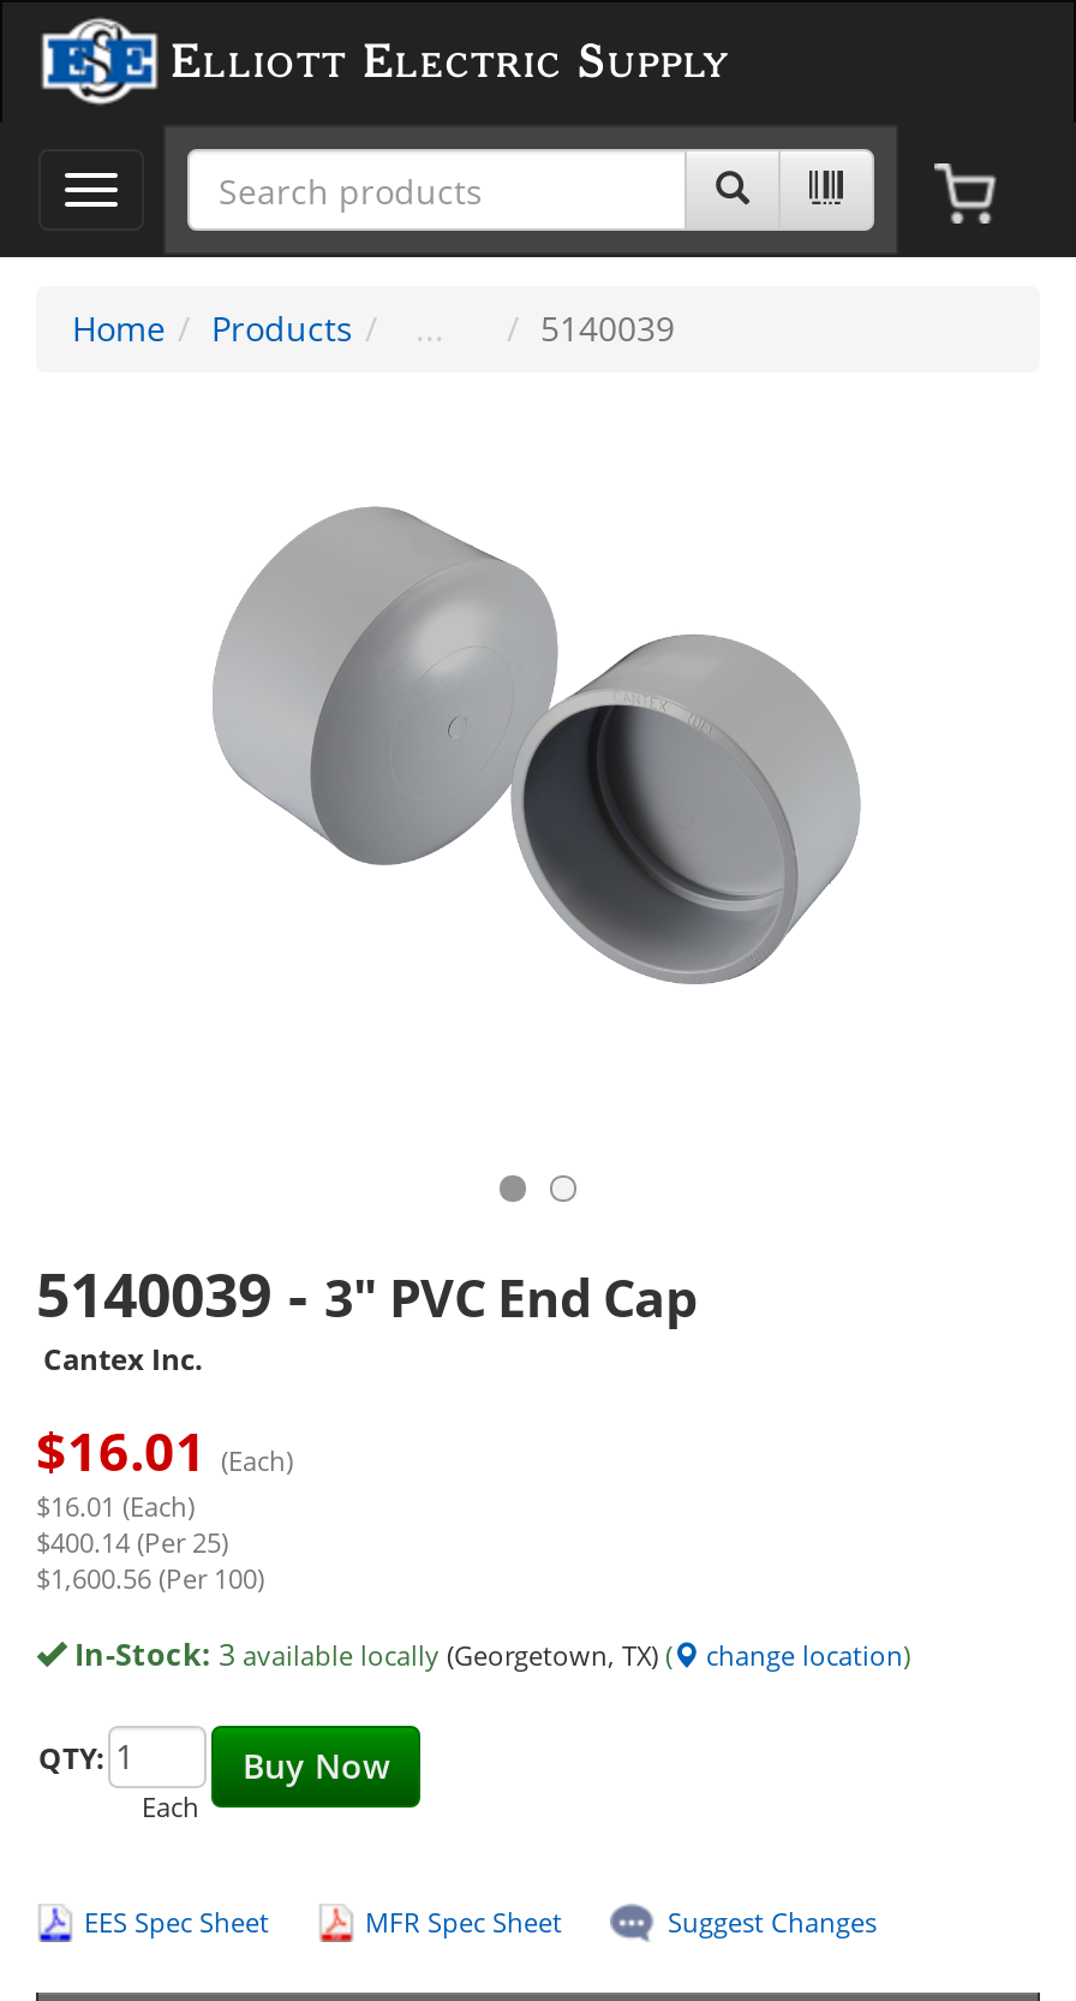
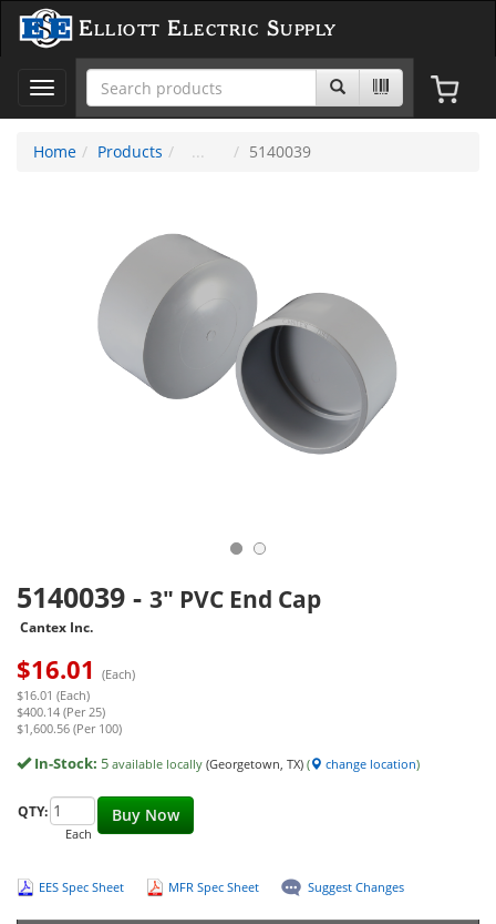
[74,1632,672,1675] In-Stock: 3 available locally (Georgetown, TX) ( -> [34,753,310,773] In-Stock: 5 available locally (Georgetown, TX) (

